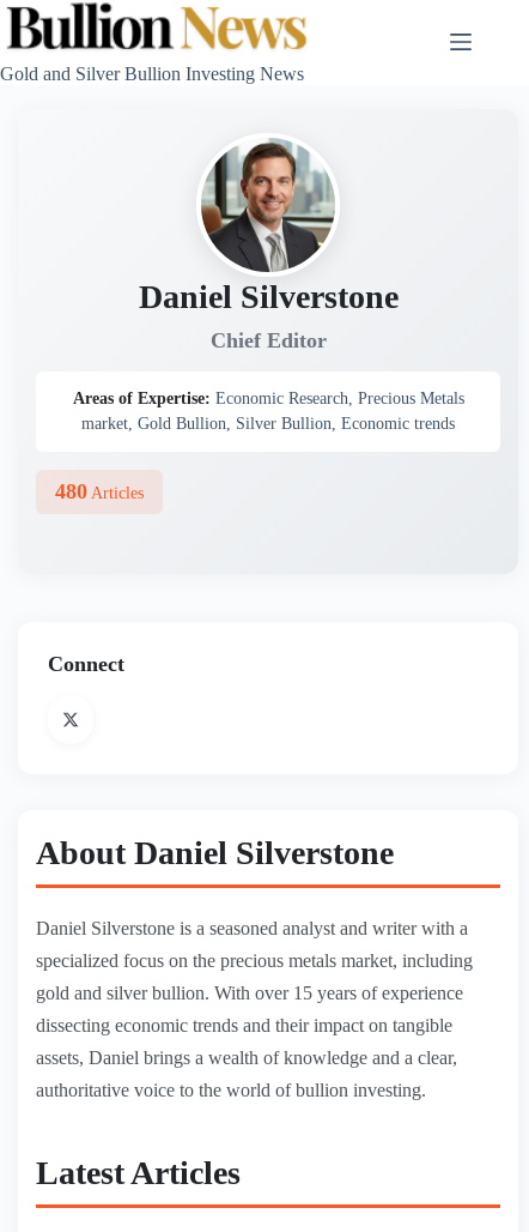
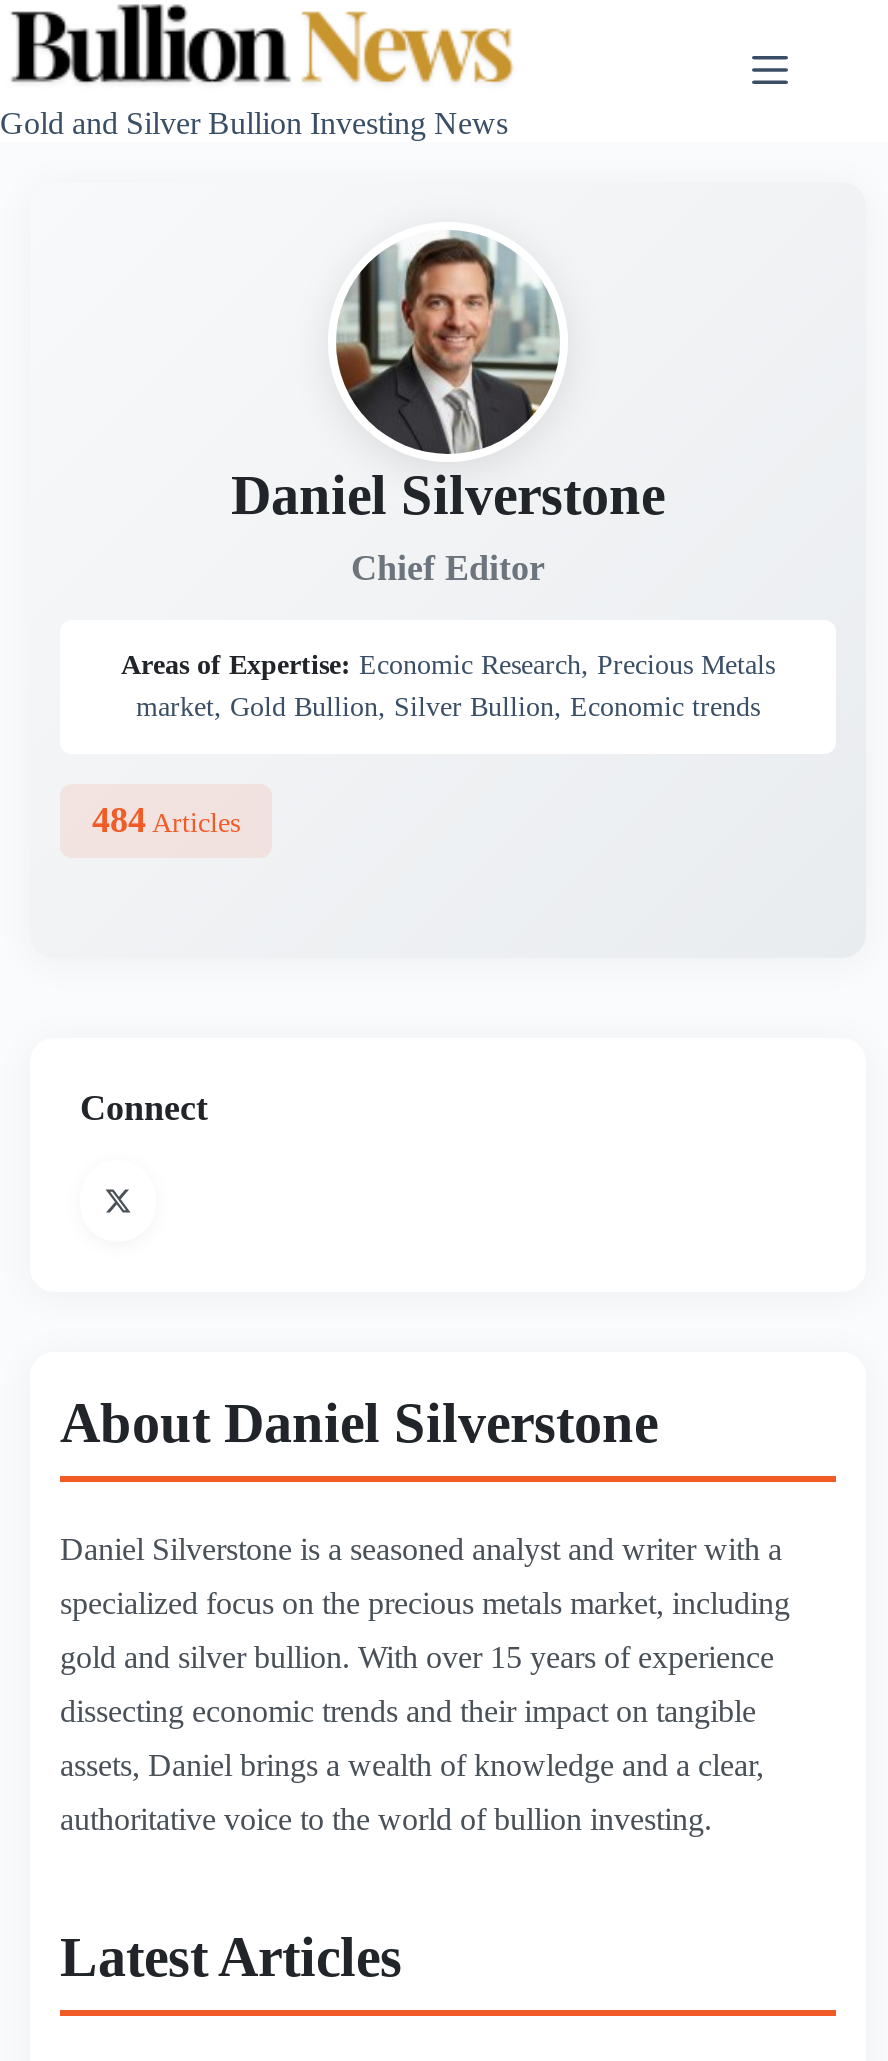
[55,479,144,503] 480 Articles -> [92,800,240,840] 484 Articles

